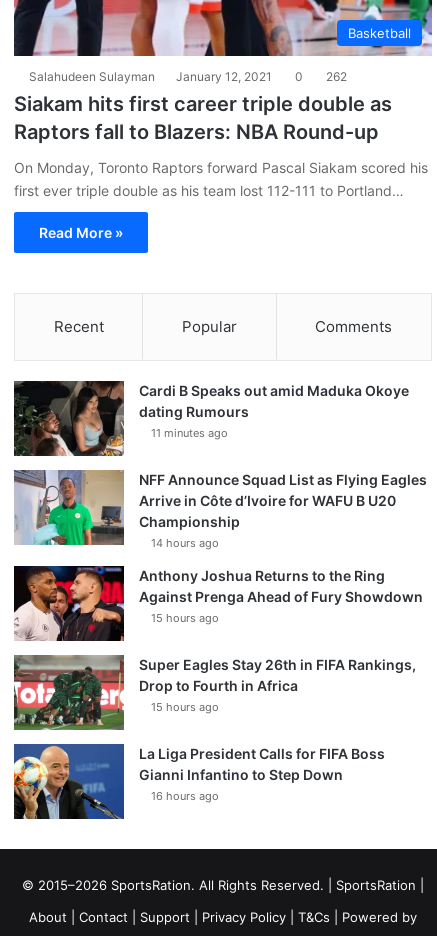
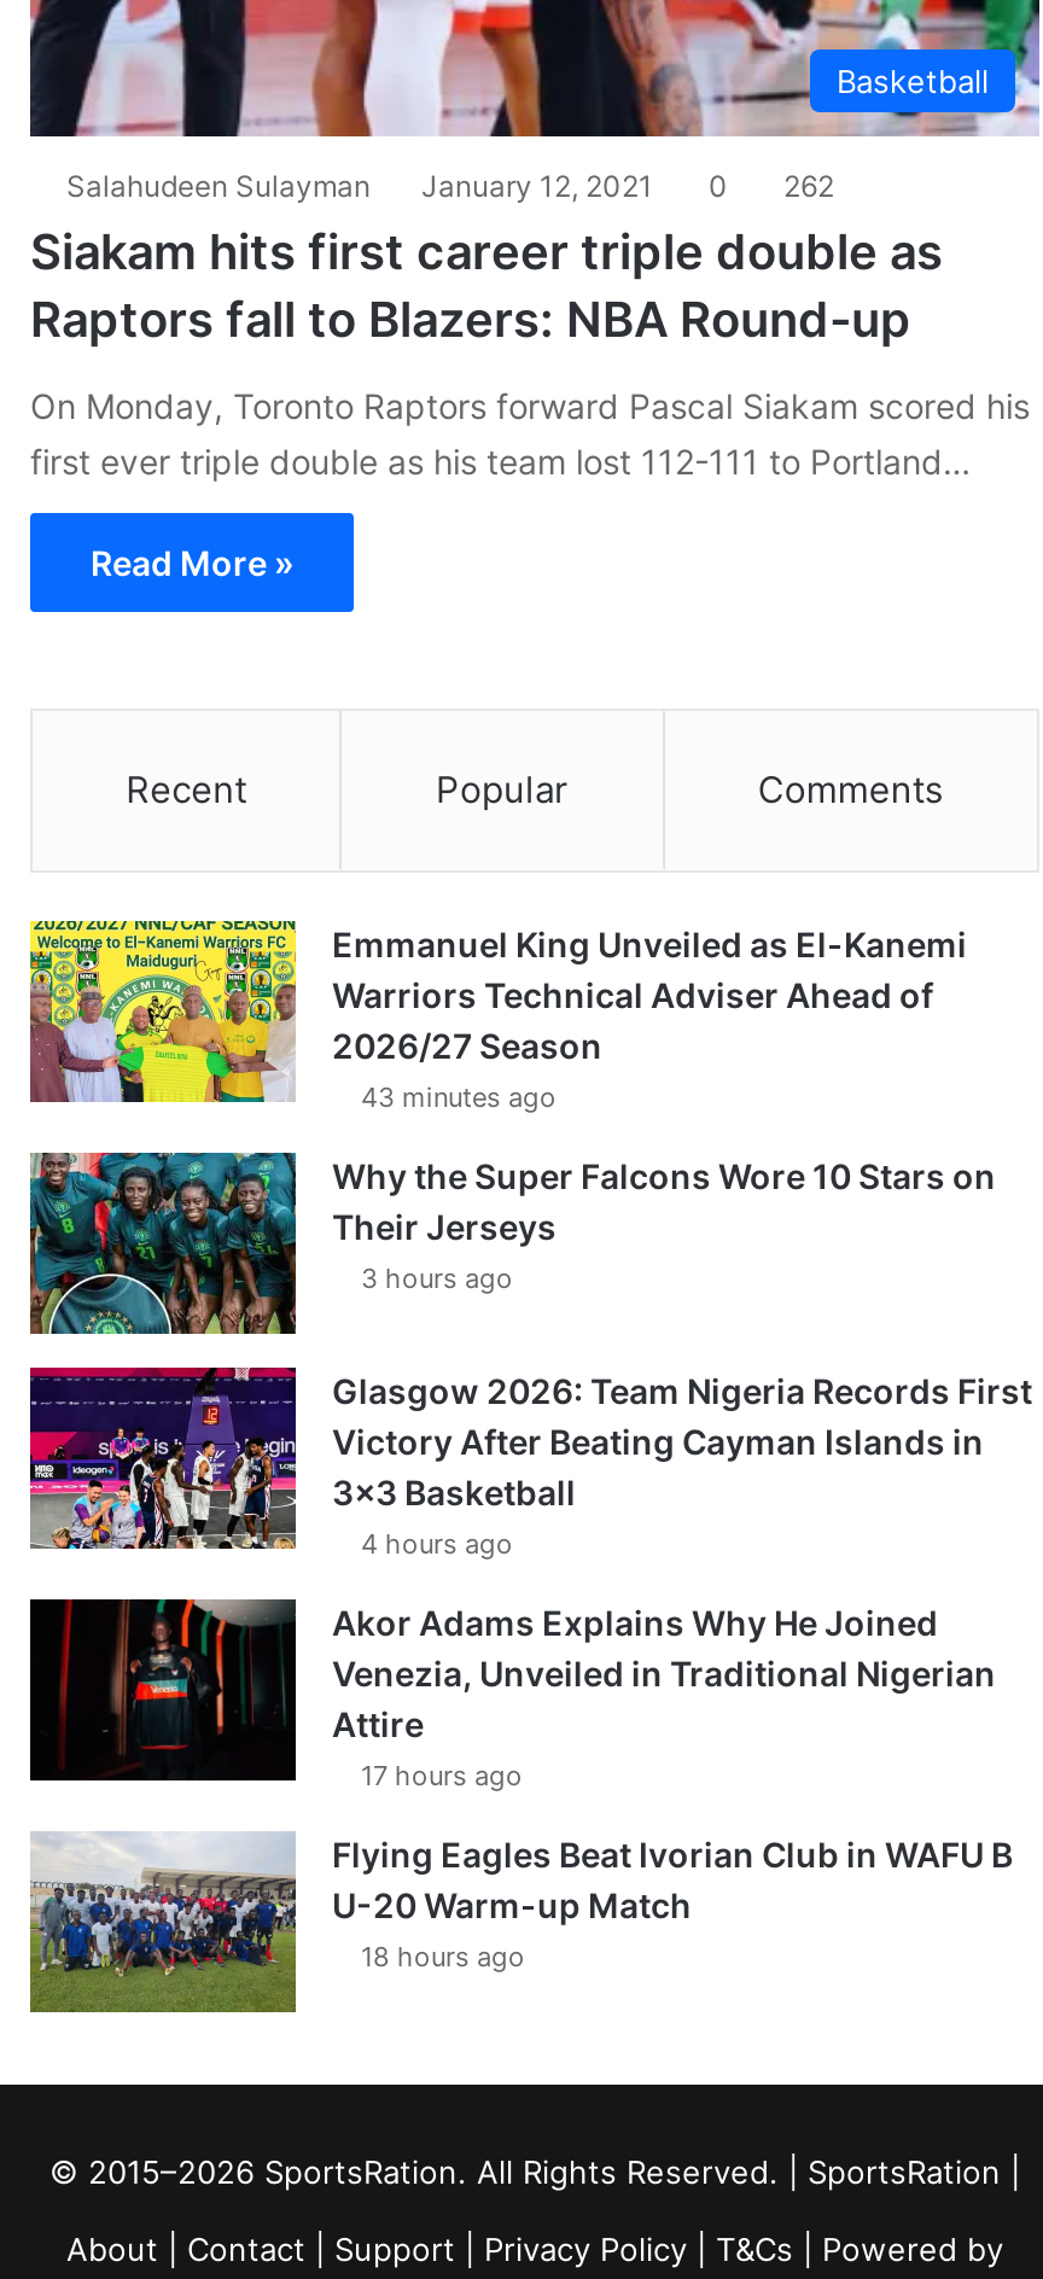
[13,380,409,457] [image] | Cardi B Speaks out amid Maduka Okoye | dating Rumours | 11 minutes ago -> [28,920,967,1113] [image] | Emmanuel King Unveiled as El-Kanemi | Warriors Technical Adviser Ahead of | 2026/27 Season | 43 minutes ago
[14,469,427,553] [image] | NFF Announce Squad List as Flying Eagles | Arrive in Côte d’Ivoire for WAFU B U20 | Championship | 14 hours ago -> [28,1149,996,1337] [image] | Why the Super Falcons Wore 10 Stars on | Their Jerseys | 3 hours ago
[13,565,423,642] [image] | Anthony Joshua Returns to the Ring | Against Prenga Ahead of Fury Showdown | 15 hours ago -> [28,1364,1032,1560] [image] | Glasgow 2026: Team Nigeria Records First | Victory After Beating Cayman Islands in | 3×3 Basketball | 4 hours ago
[13,654,416,731] [image] | Super Eagles Stay 26th in FIFA Rankings, | Drop to Fourth in Africa | 15 hours ago -> [30,1596,996,1792] [image] | Akor Adams Explains Why He Joined | Venezia, Unveiled in Traditional Nigerian | Attire | 17 hours ago
[13,743,385,820] [image] | La Liga President Calls for FIFA Boss | Gianni Infantino to Step Down | 16 hours ago -> [30,1830,1013,2016] [image] | Flying Eagles Beat Ivorian Club in WAFU B | U-20 Warm-up Match | 18 hours ago

